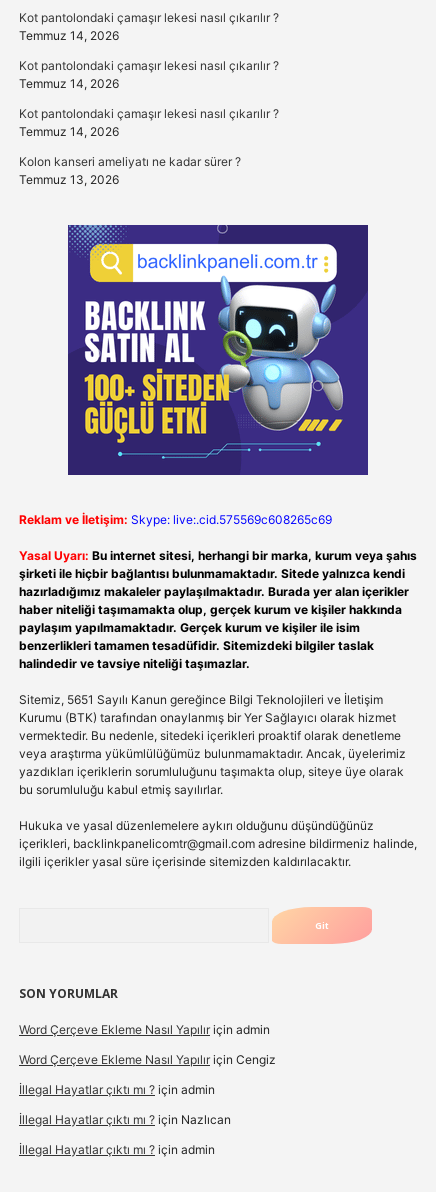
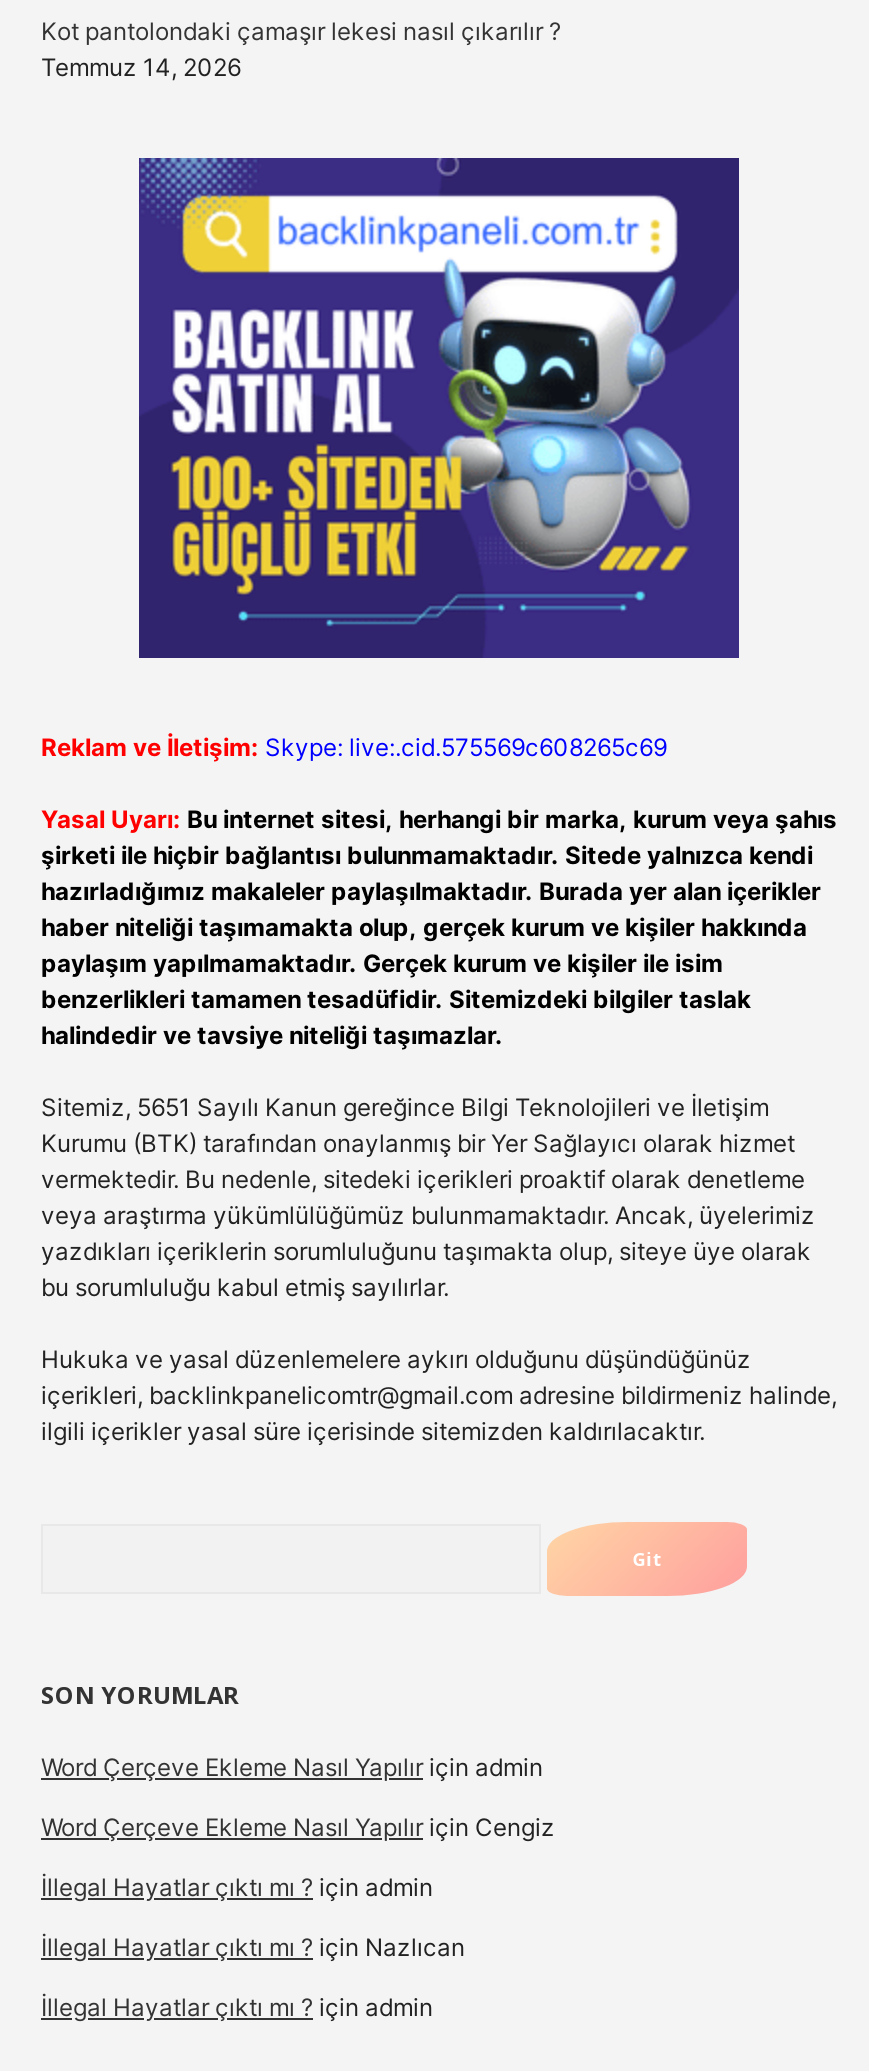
[19,58,279,187] Kot pantolondaki çamaşır lekesi nasıl çıkarılır ? | Temmuz 14, 2026 | Kot pantolondaki çamaşır lekesi nasıl çıkarılır ? | Temmuz 14, 2026 | Kolon kanseri ameliyatı ne kadar sürer ? | Temmuz 13, 2026 -> none

